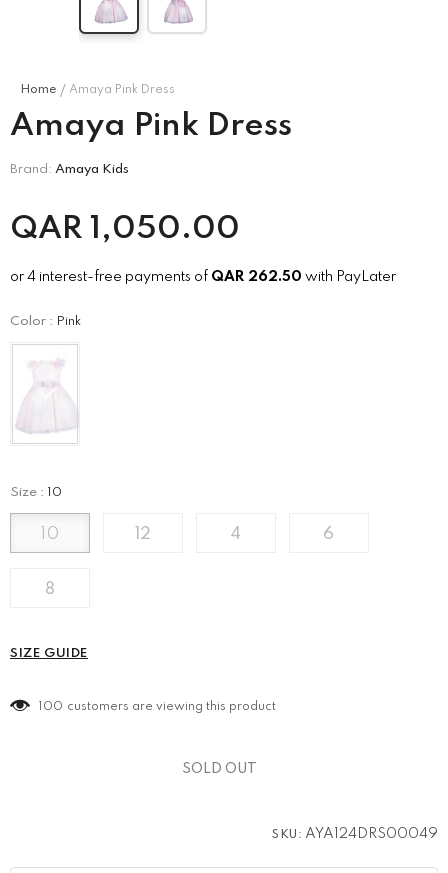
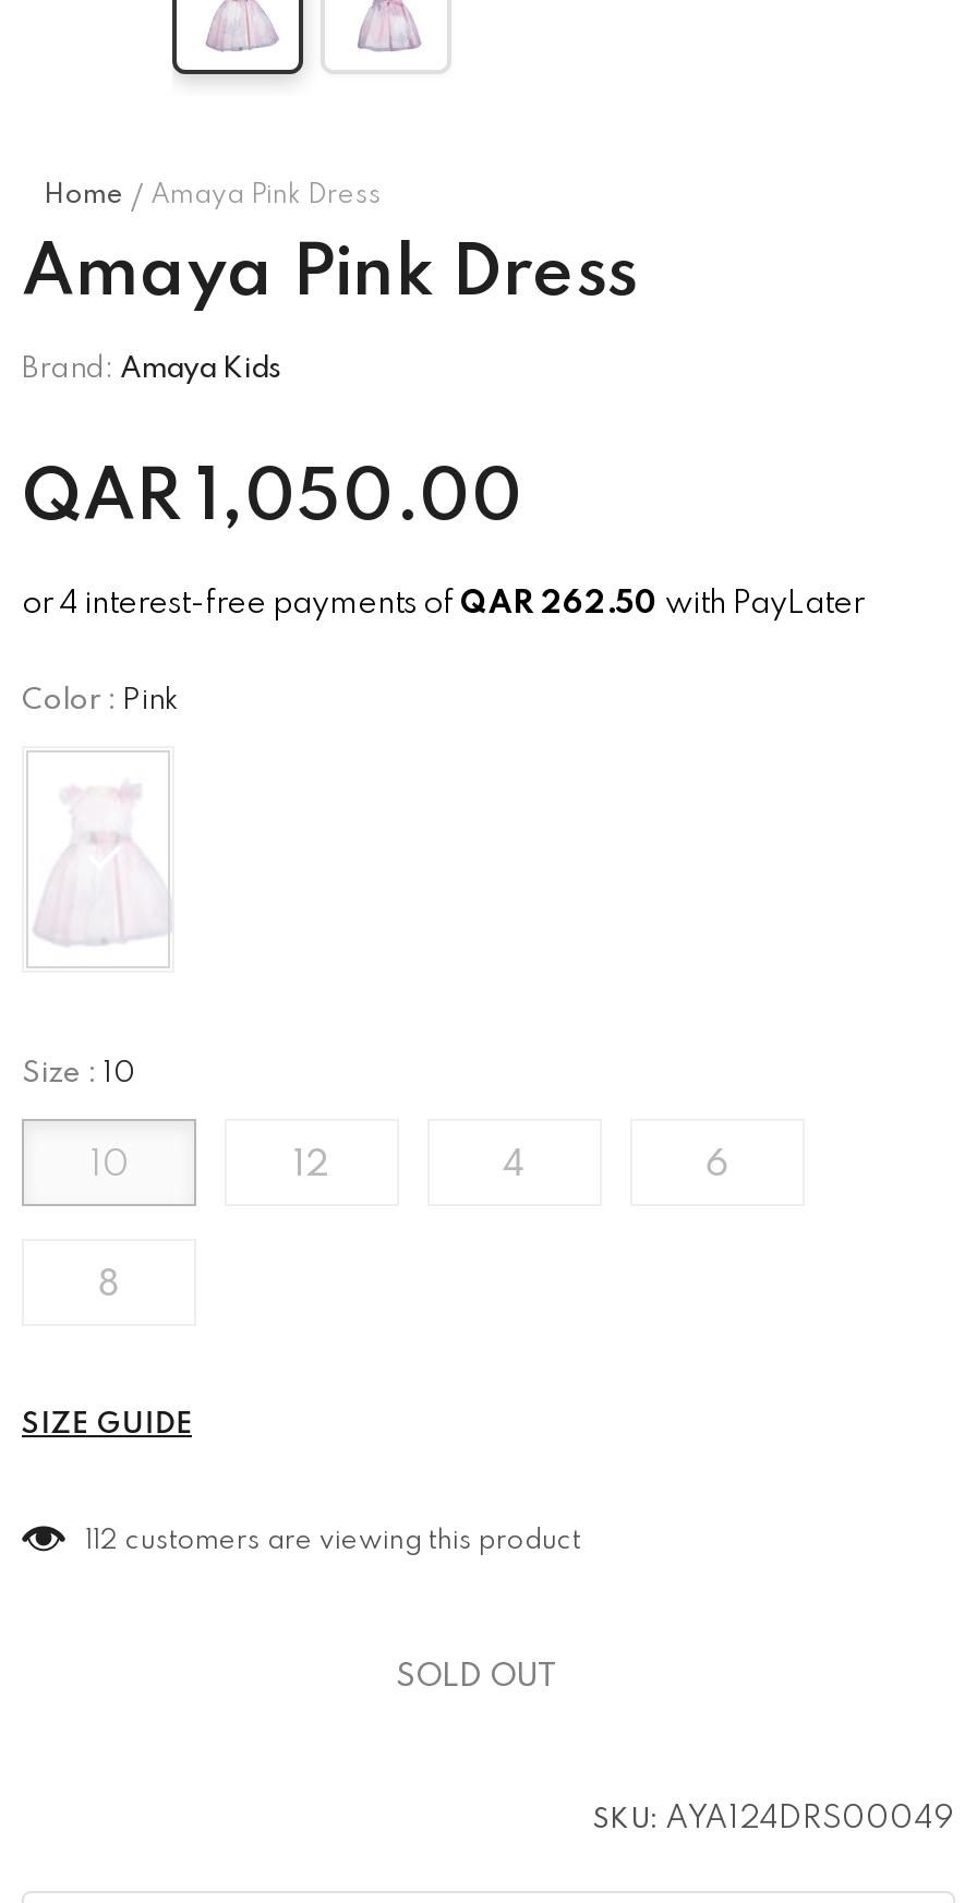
[39,701,275,713] 100 customers are viewing this product -> [85,1528,581,1554] 112 customers are viewing this product

